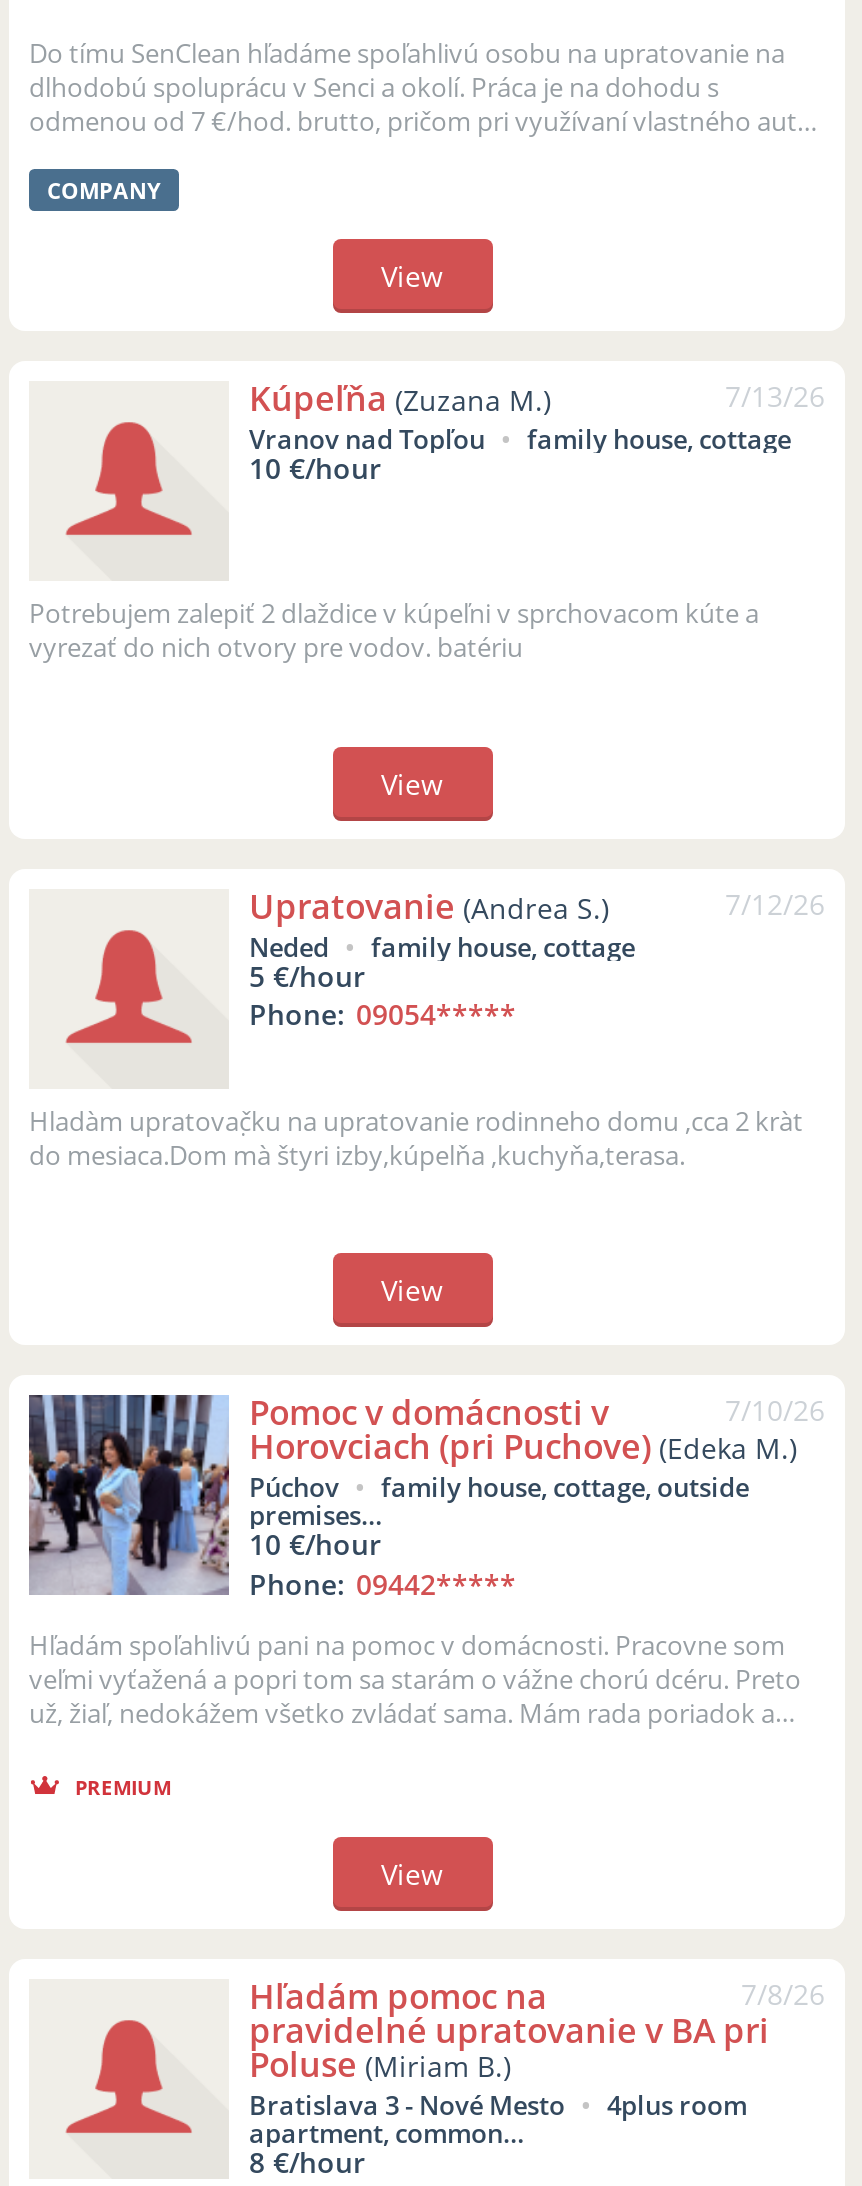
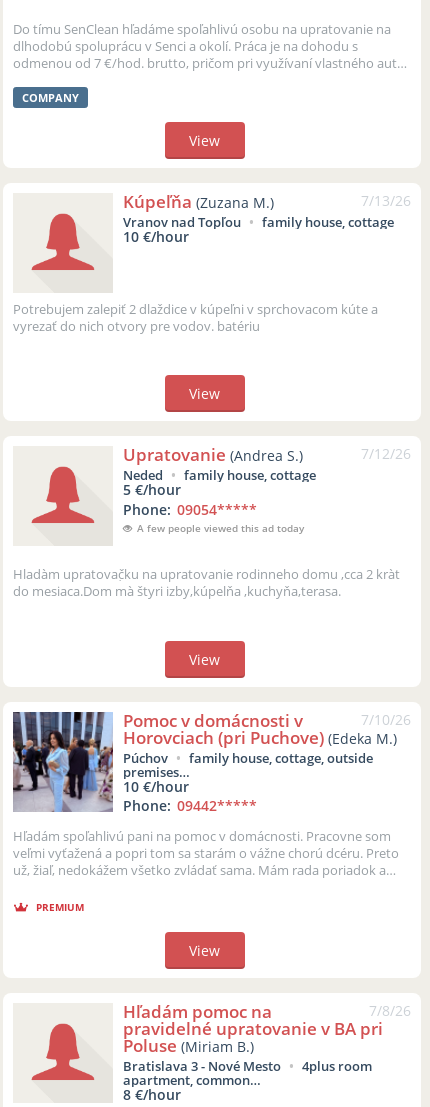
none -> [137,521,304,535] A few people viewed this ad today

